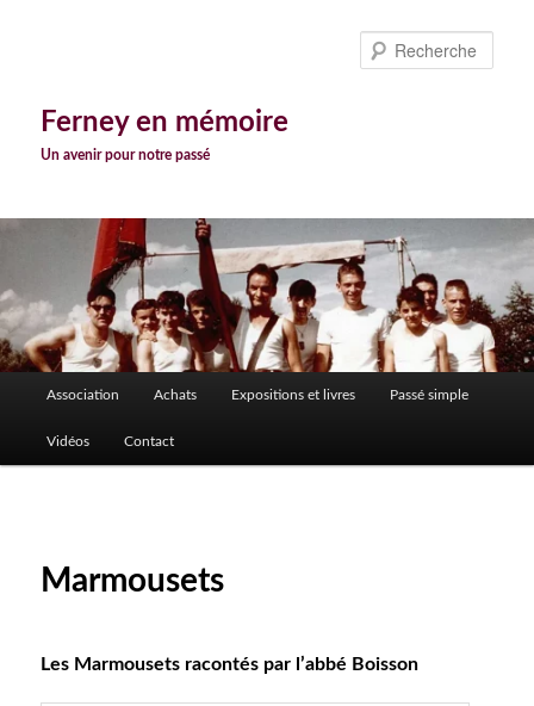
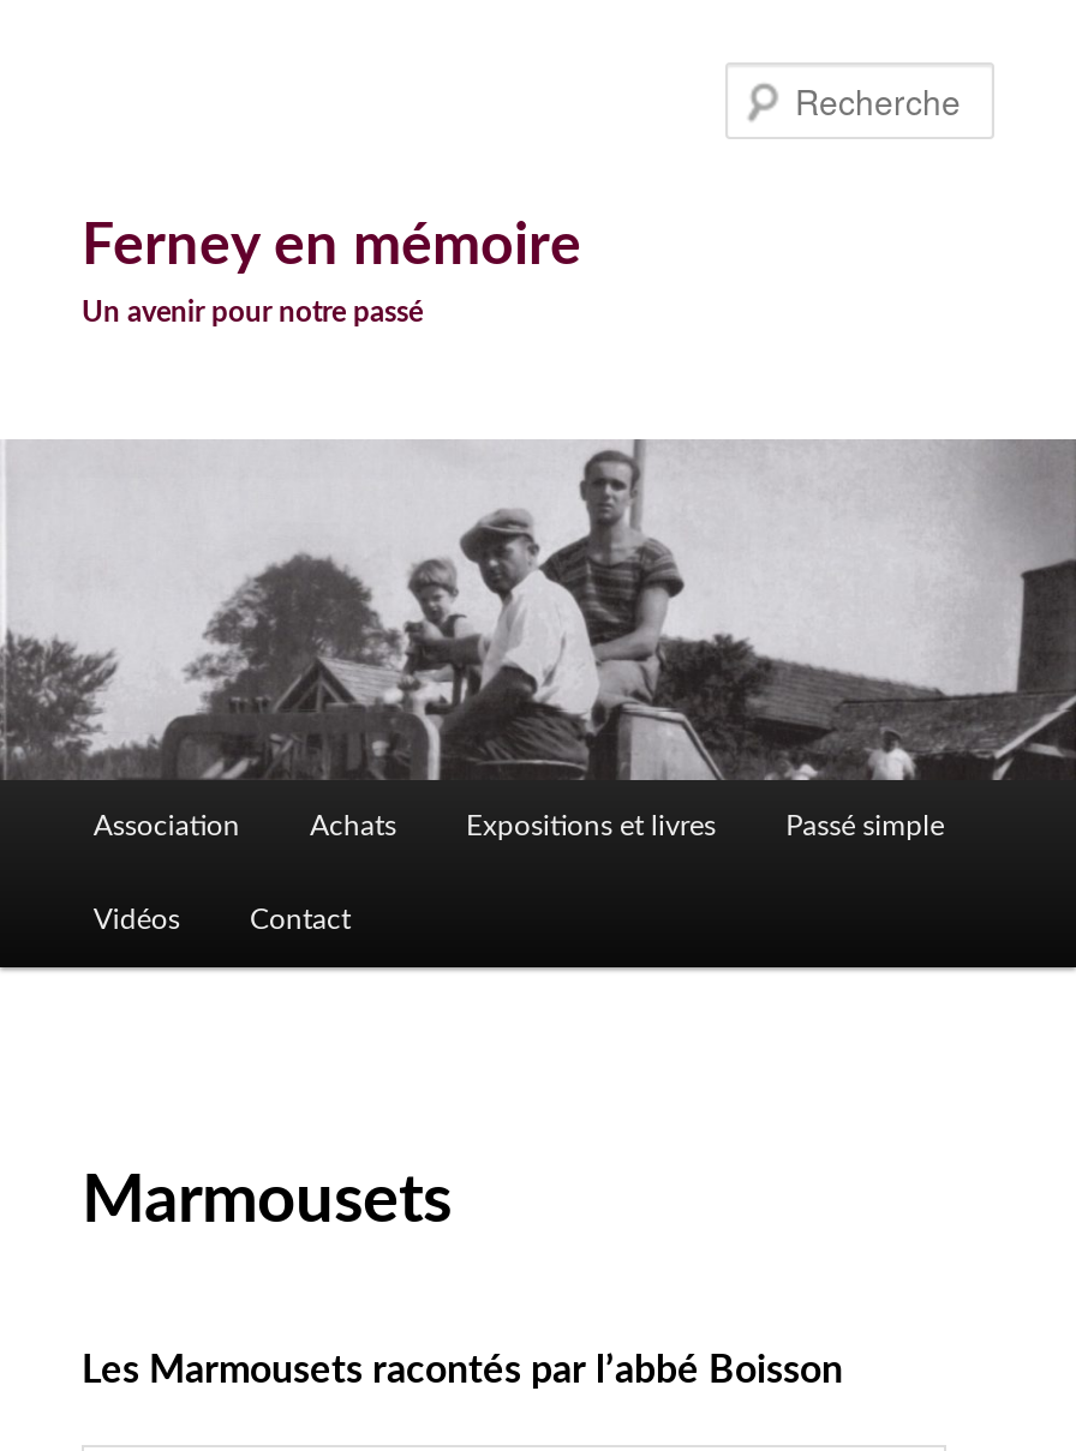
[4,217,530,373] [image] -> [7,439,1069,780] [image]

